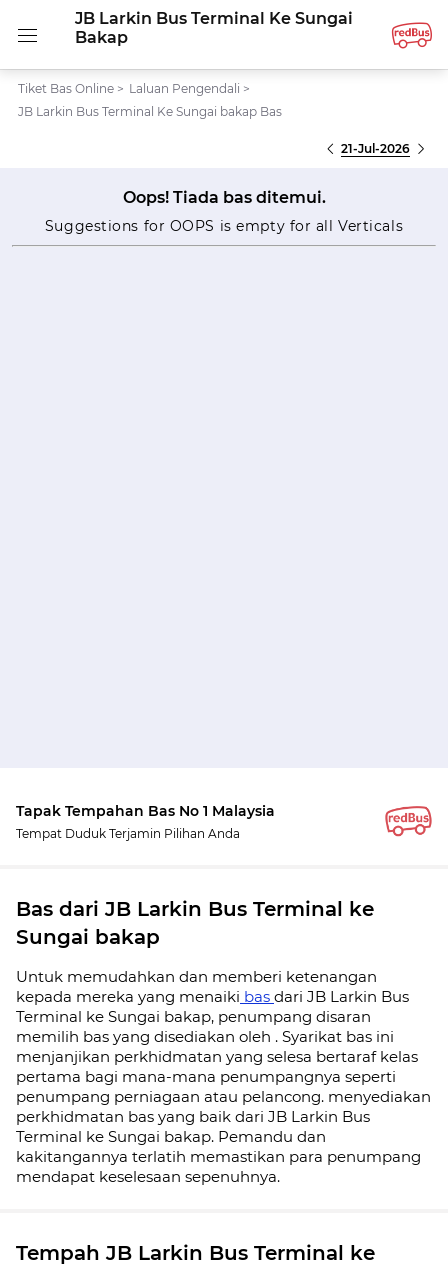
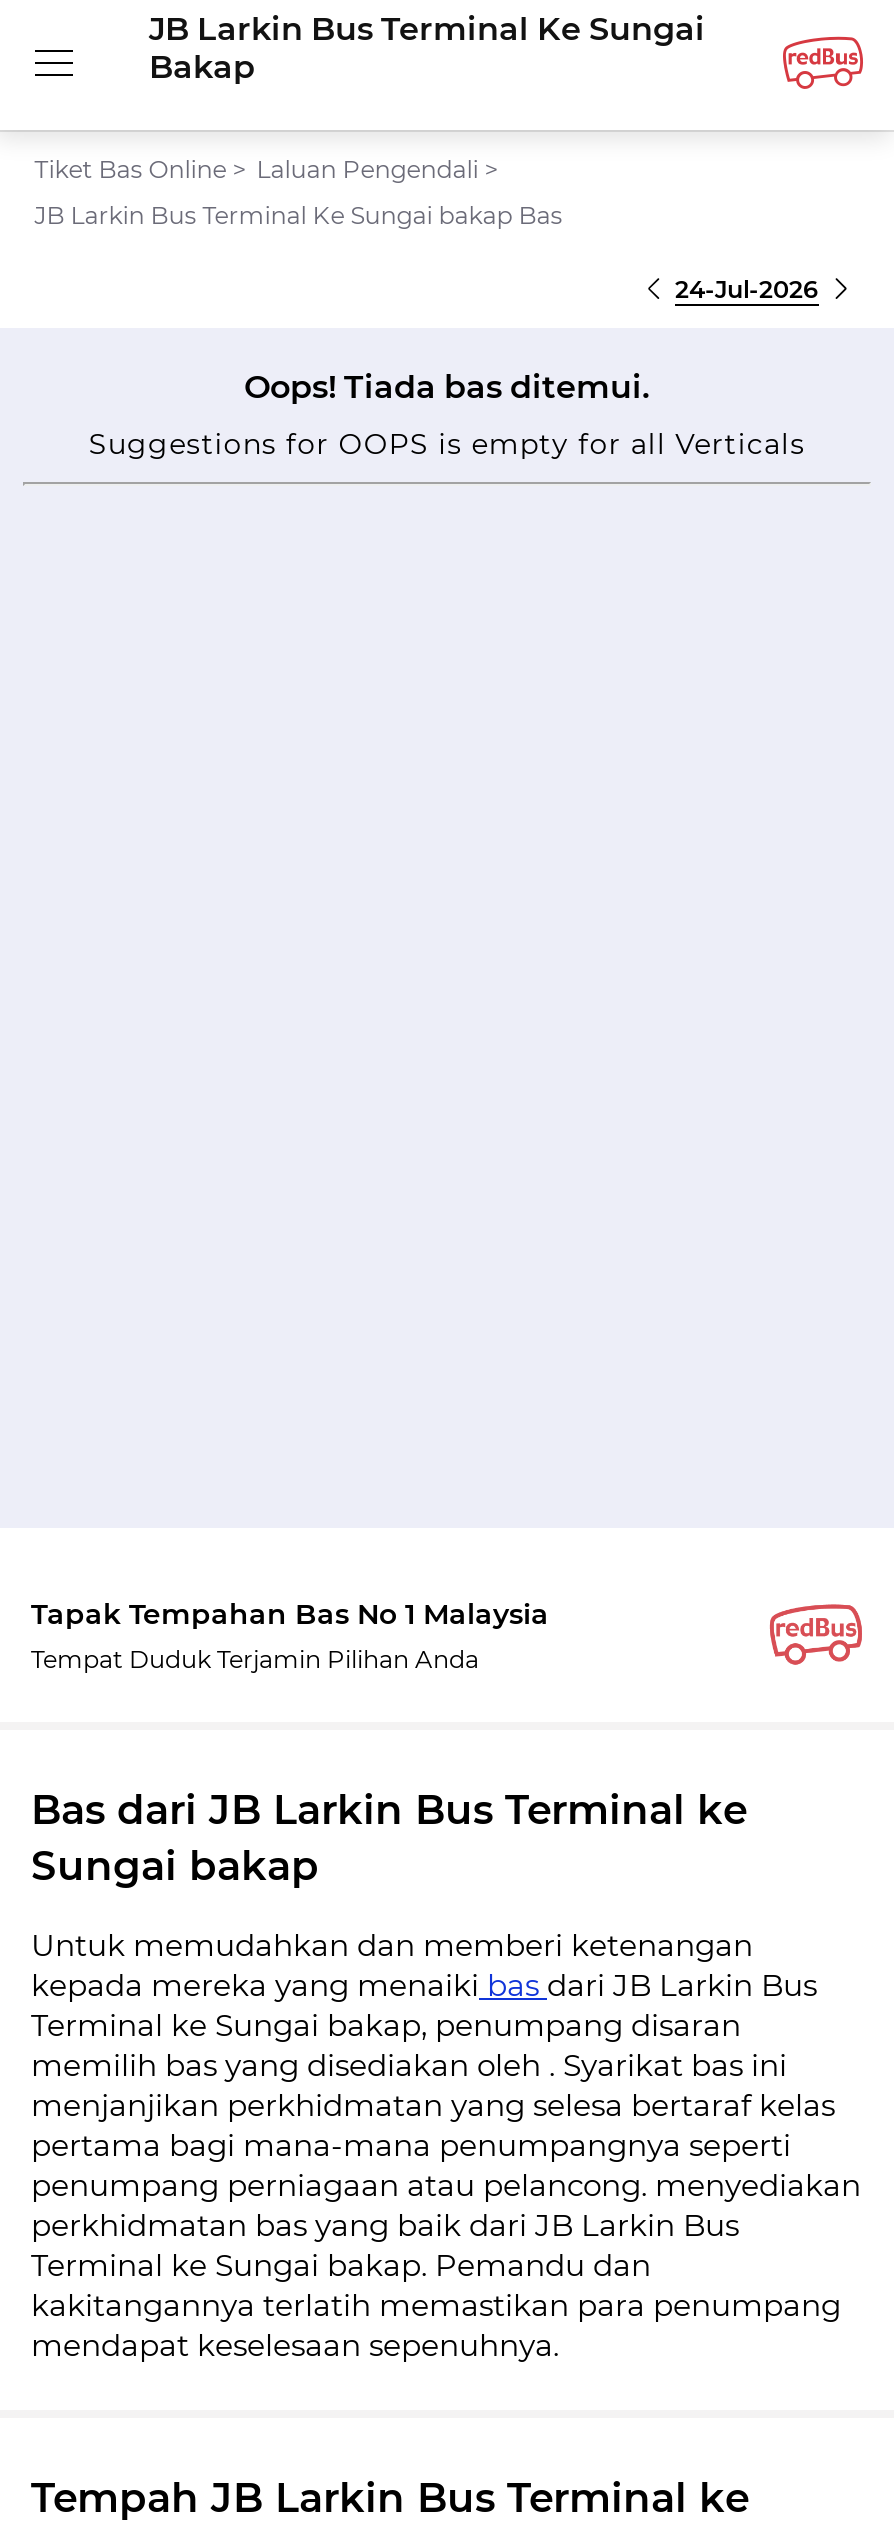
[341,141,410,156] 21-Jul-2026 -> [675,274,819,304] 24-Jul-2026

